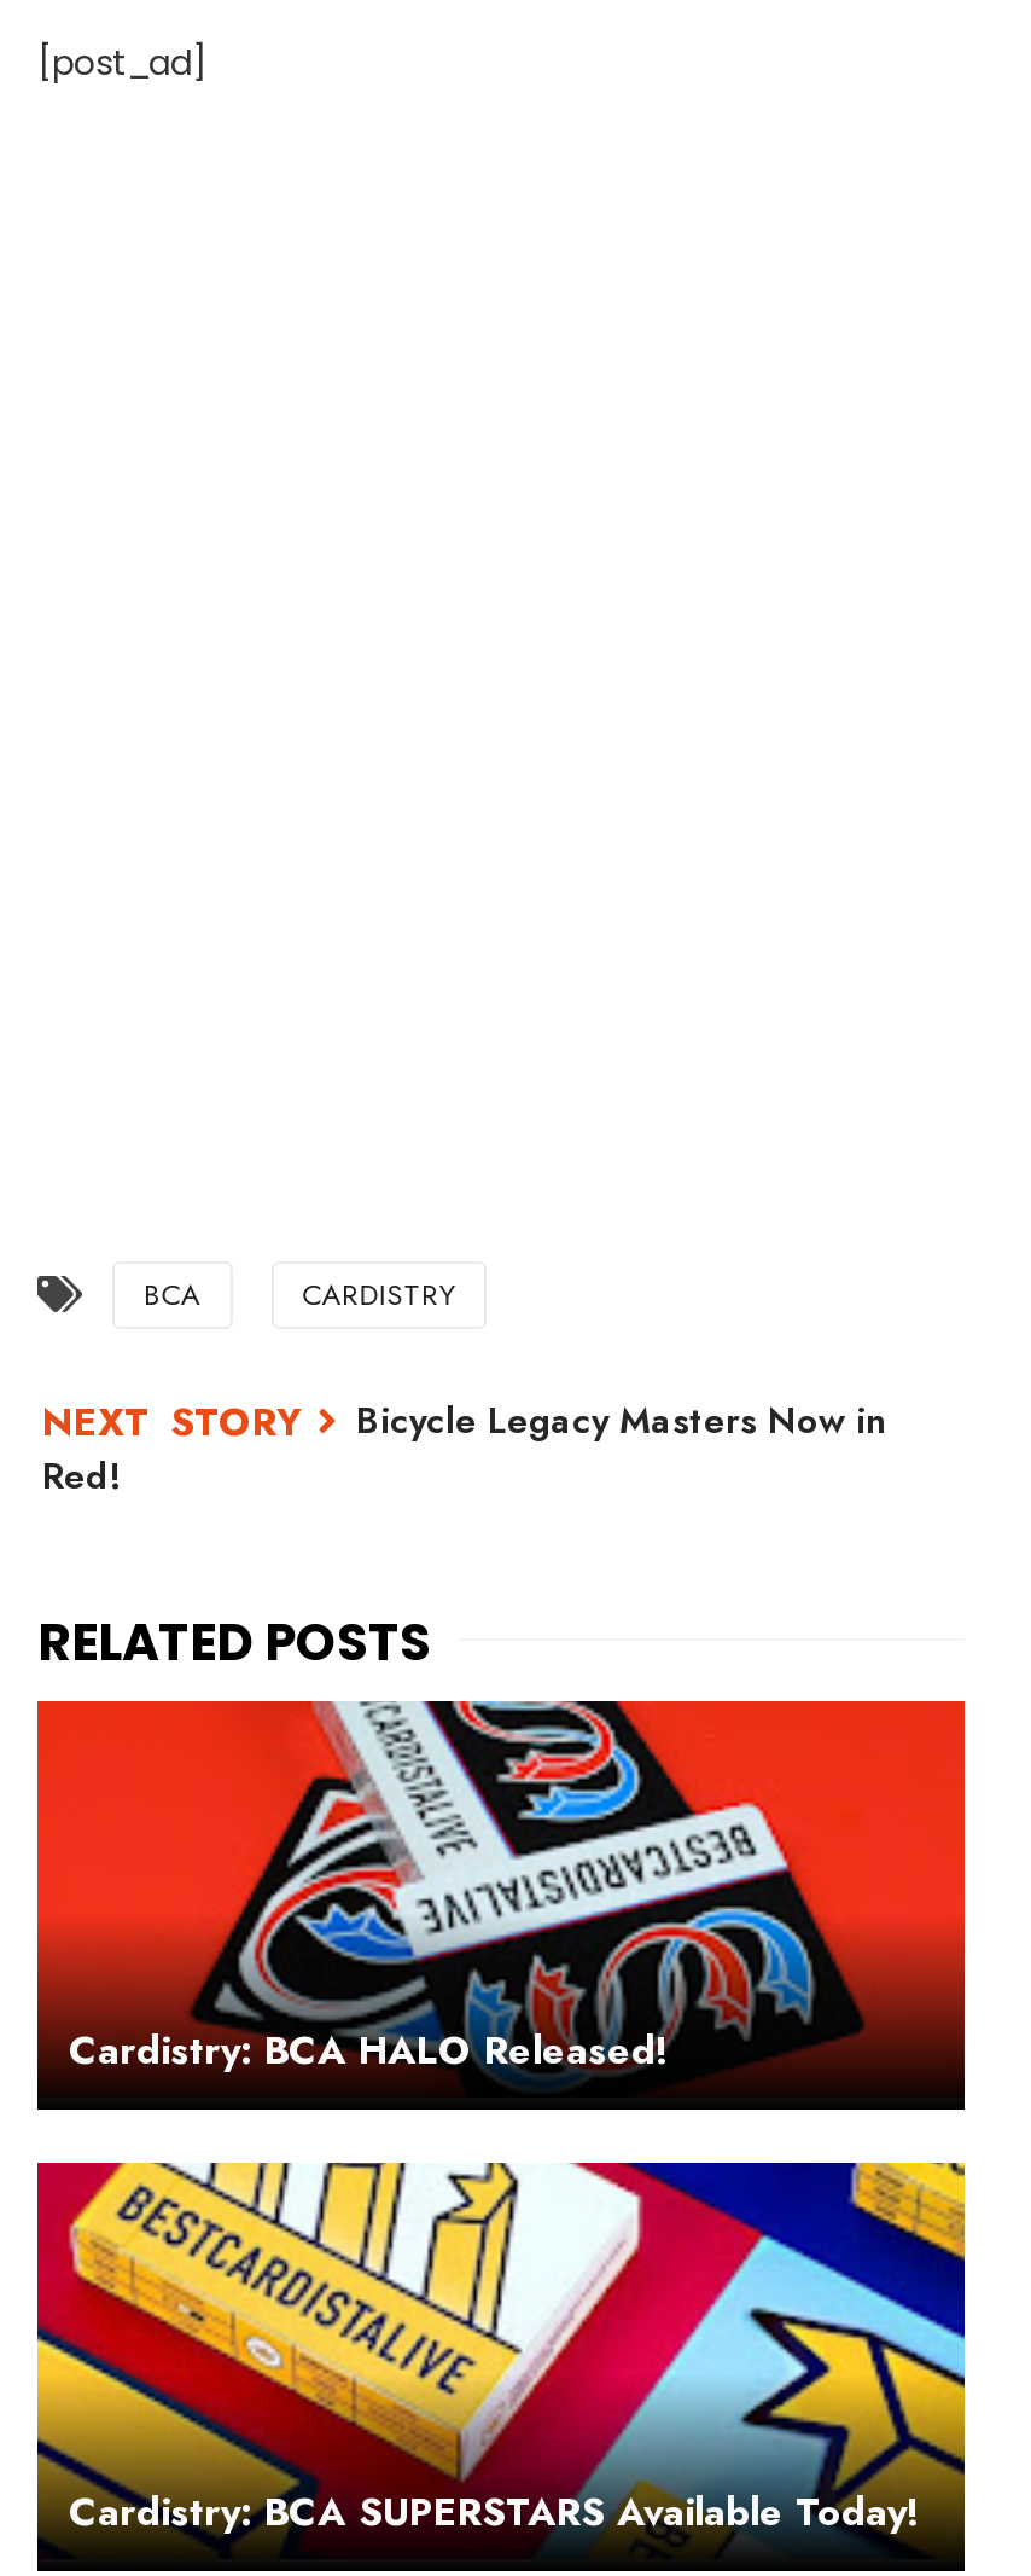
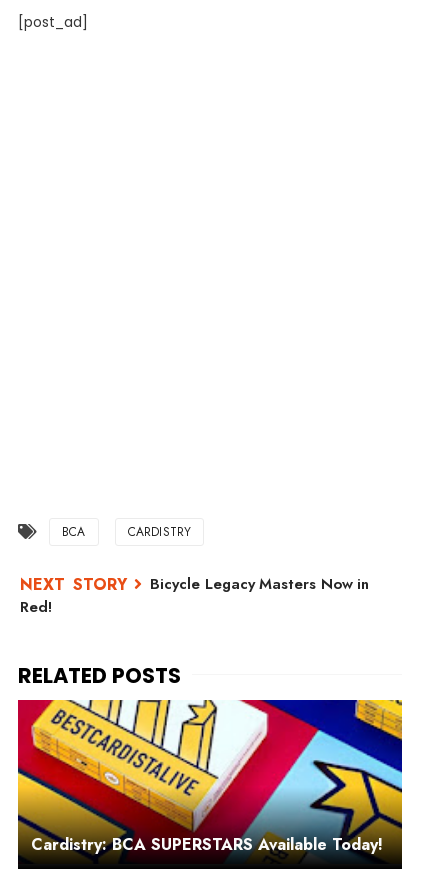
[35,1699,967,2083] [image] | Cardistry: BCA HALO Released! -> none

